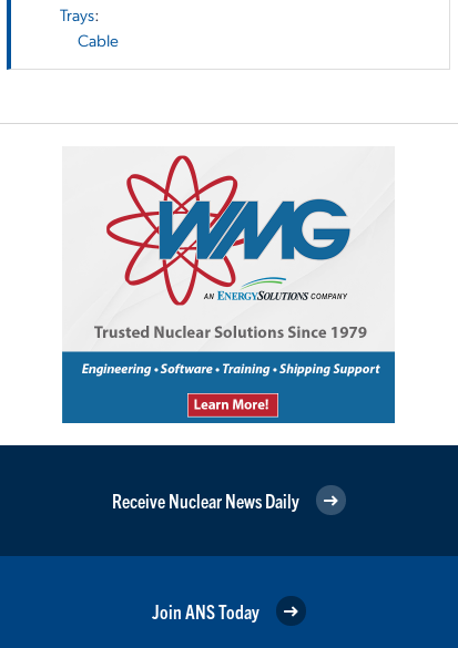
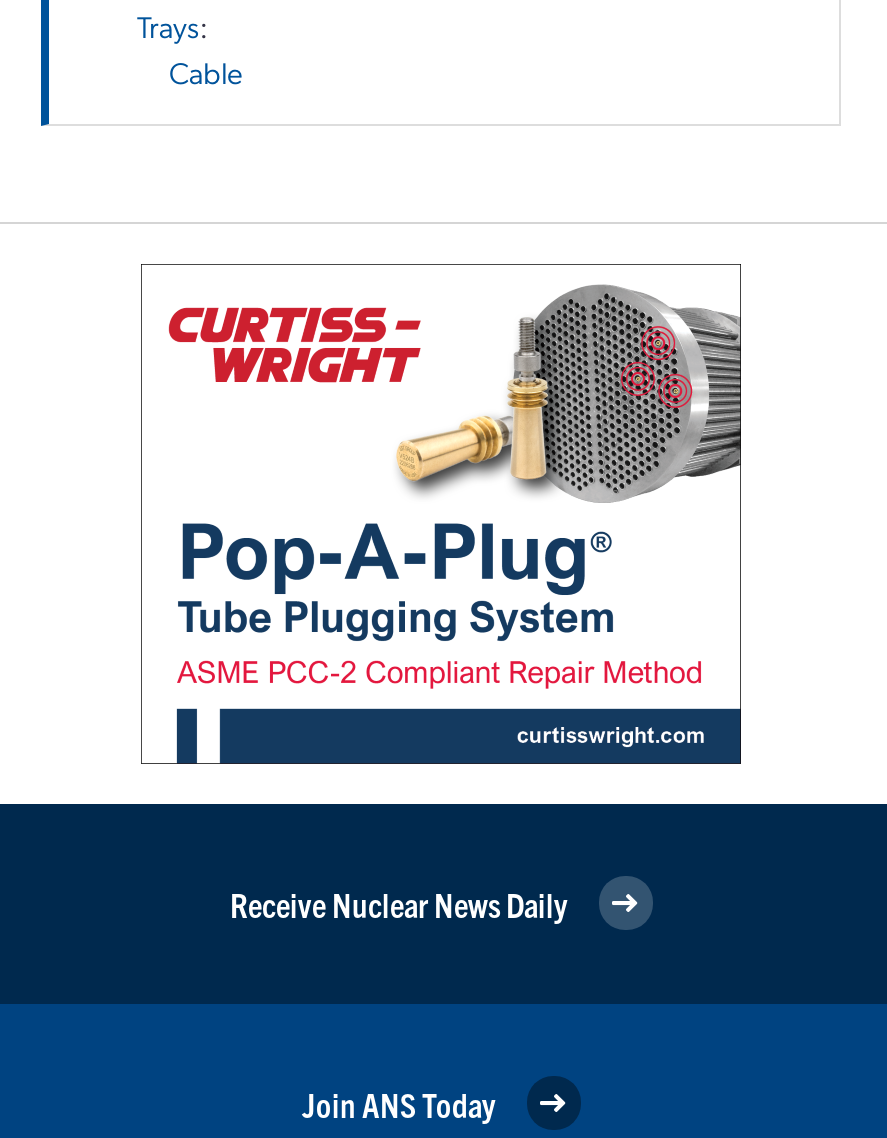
[62,154,396,424] [image] -> [141,264,743,764] [image]

